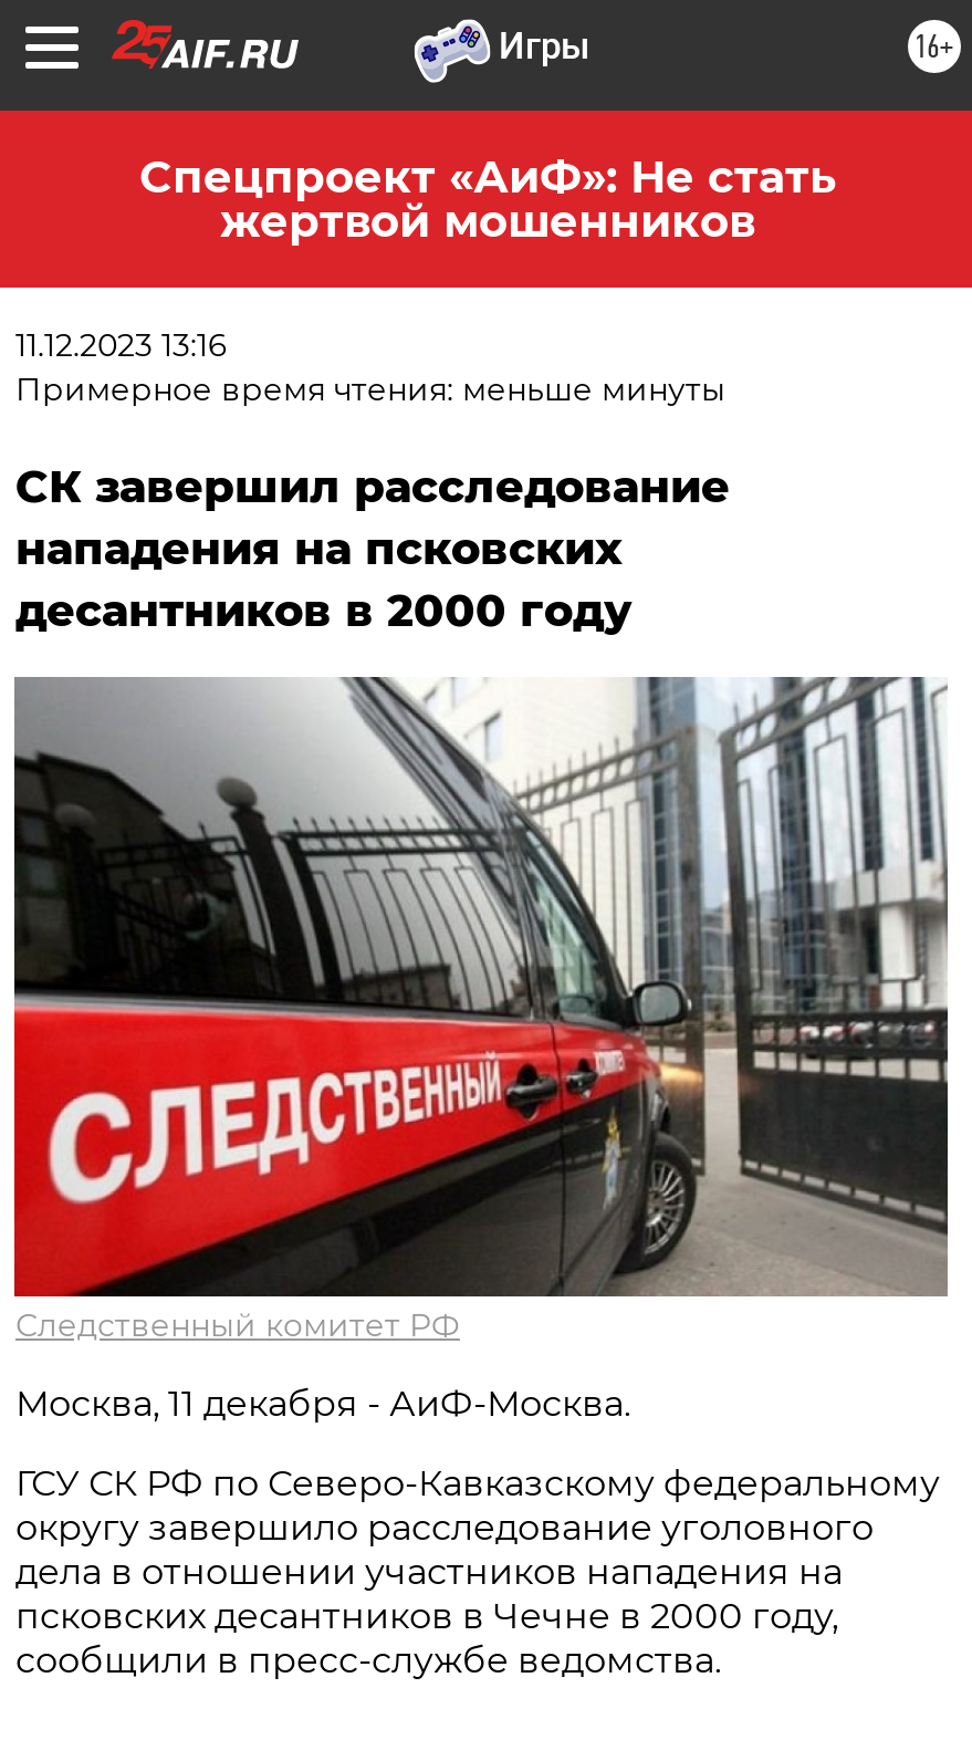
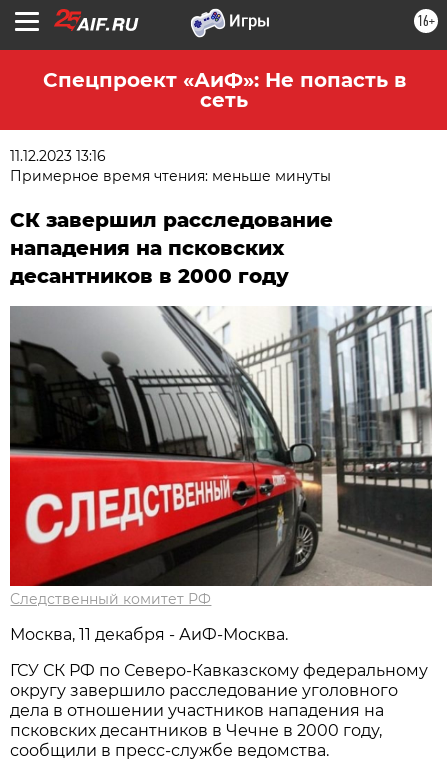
[139,150,836,248] Спецпроект «АиФ»: Не стать | жертвой мошенников -> [42,68,405,112] Спецпроект «АиФ»: Не попасть в | сеть

